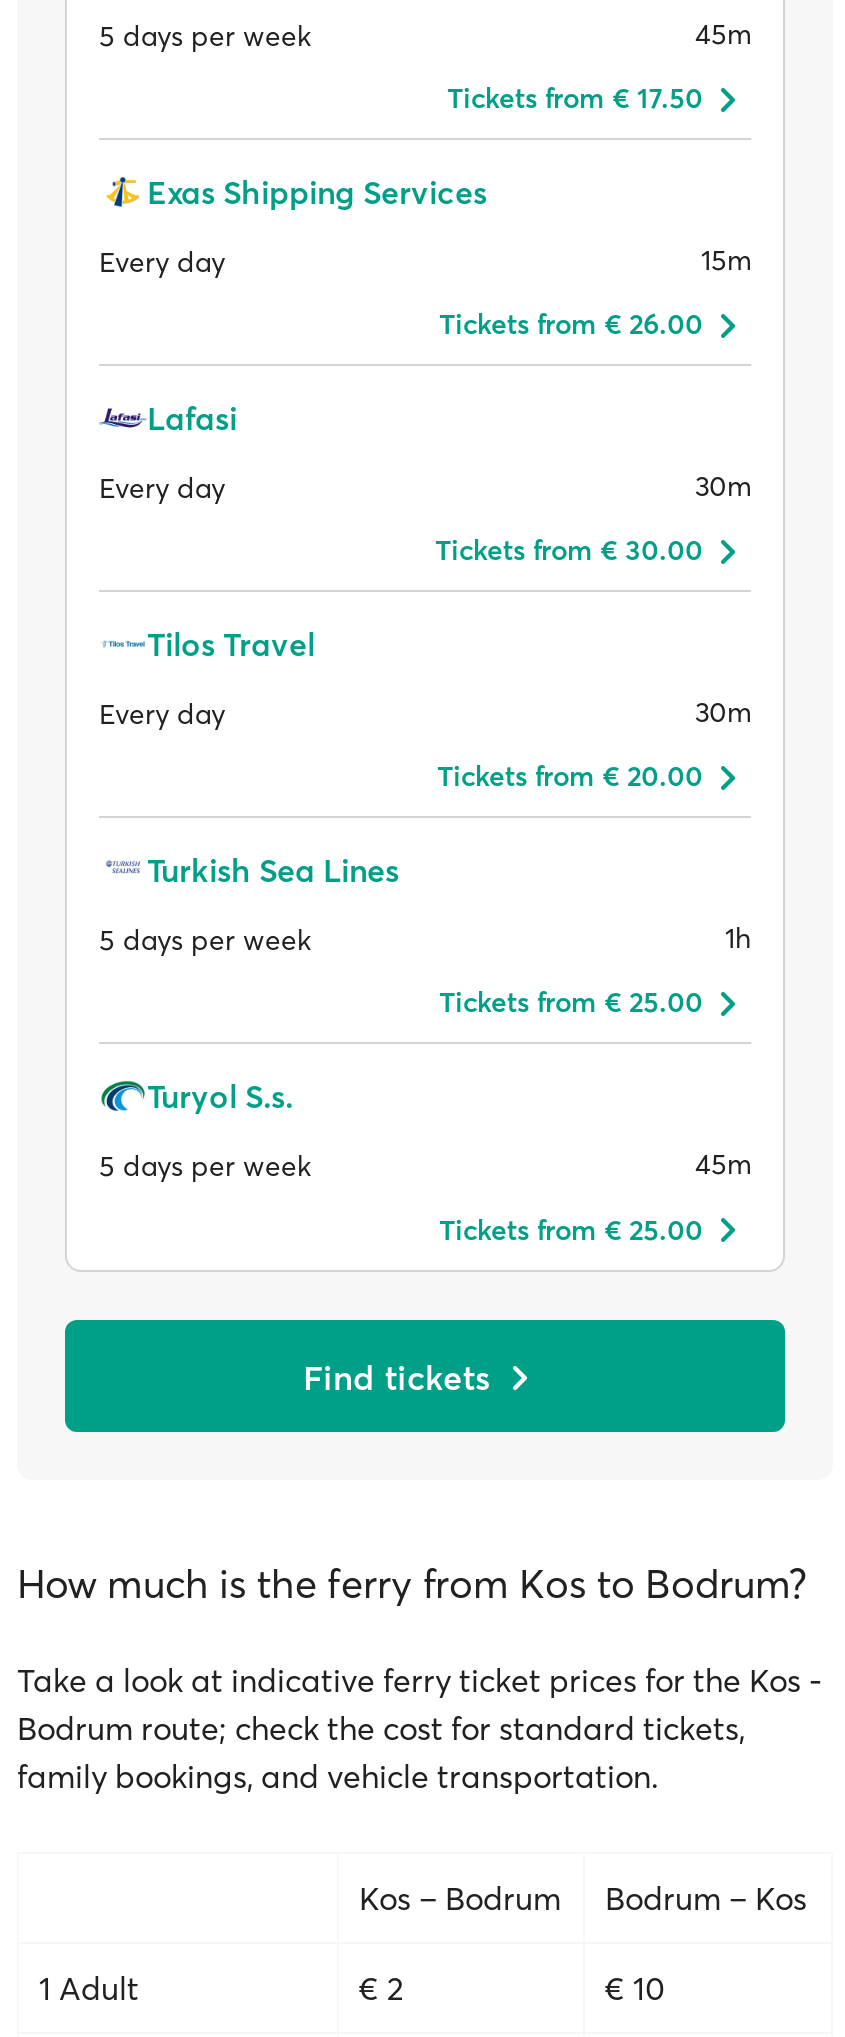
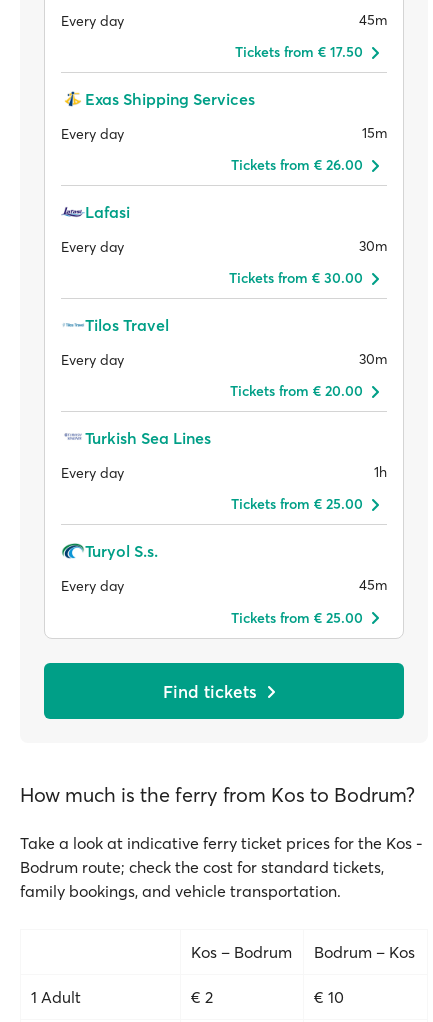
[99,17,311,53] 5 days per week -> [61,11,124,29] Every day
[99,921,311,957] 5 days per week -> [61,463,124,481] Every day
[99,1147,311,1183] 5 days per week -> [61,576,124,594] Every day

